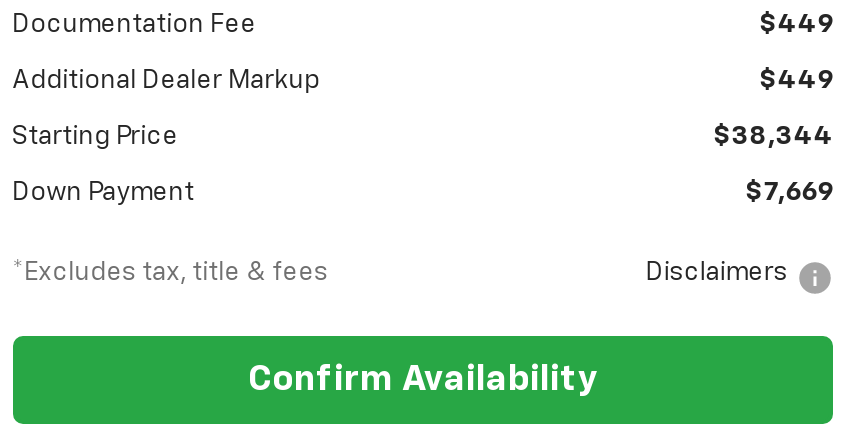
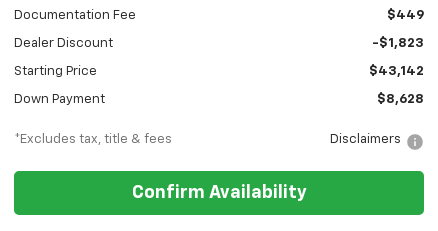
[12,67,834,93] Additional Dealer Markup | $449 -> [14,37,424,50] Dealer Discount | -$1,823
[714,123,834,149] $38,344 -> [369,65,424,78] $43,142
[746,179,834,205] $7,669 -> [377,93,424,106] $8,628

